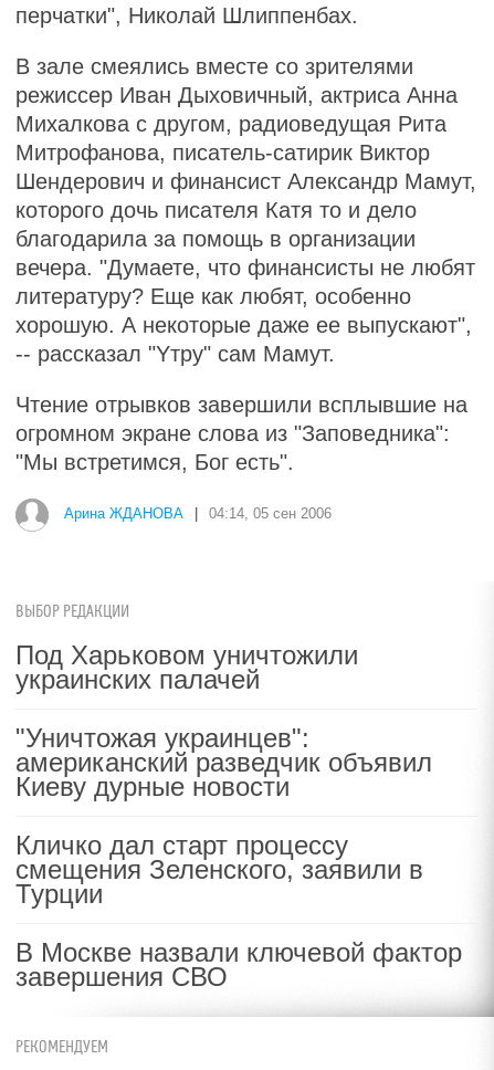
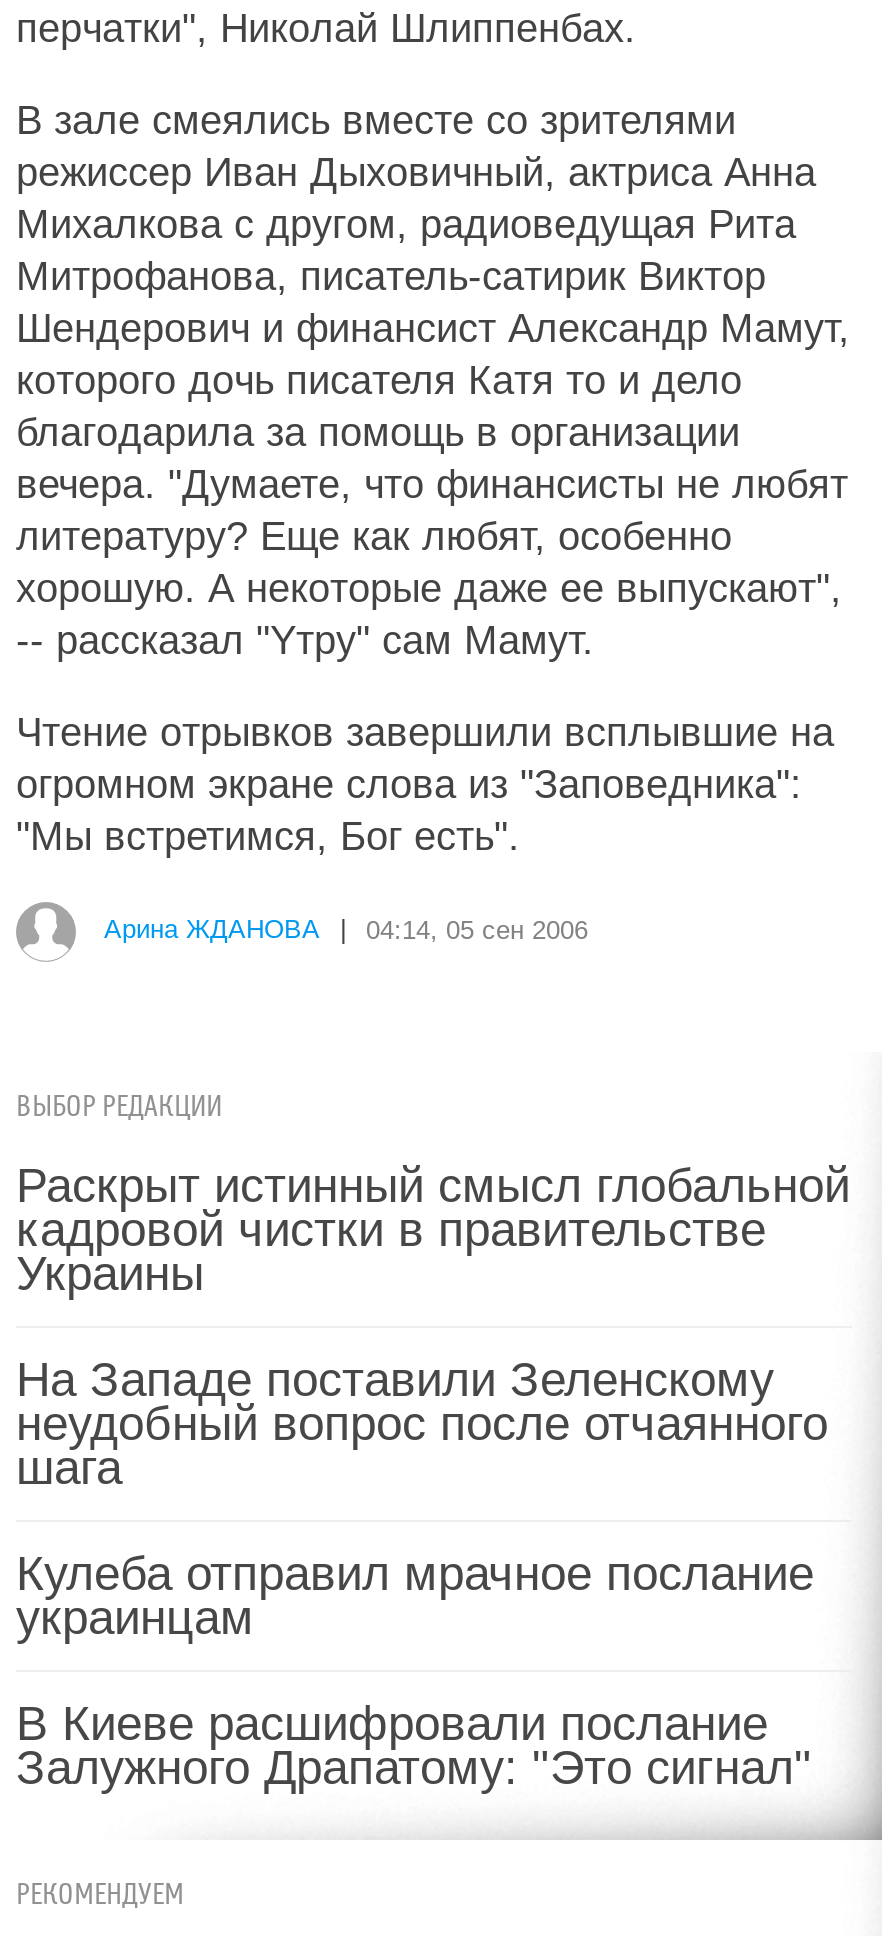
[15,640,358,694] Под Харьковом уничтожили | украинских палачей -> [16,1158,850,1300] Раскрыт истинный смысл глобальной | кадровой чистки в правительстве | Украины
[15,723,432,801] "Уничтожая украинцев": | американский разведчик объявил | Киеву дурные новости -> [16,1352,828,1494] На Западе поставили Зеленскому | неудобный вопрос после отчаянного | шага
[15,830,423,909] Кличко дал старт процессу | смещения Зеленского, заявили в | Турции -> [16,1546,814,1644] Кулеба отправил мрачное послание | украинцам
[15,937,462,992] В Москве назвали ключевой фактор | завершения СВО -> [16,1696,812,1794] В Киеве расшифровали послание | Залужного Драпатому: "Это сигнал"

